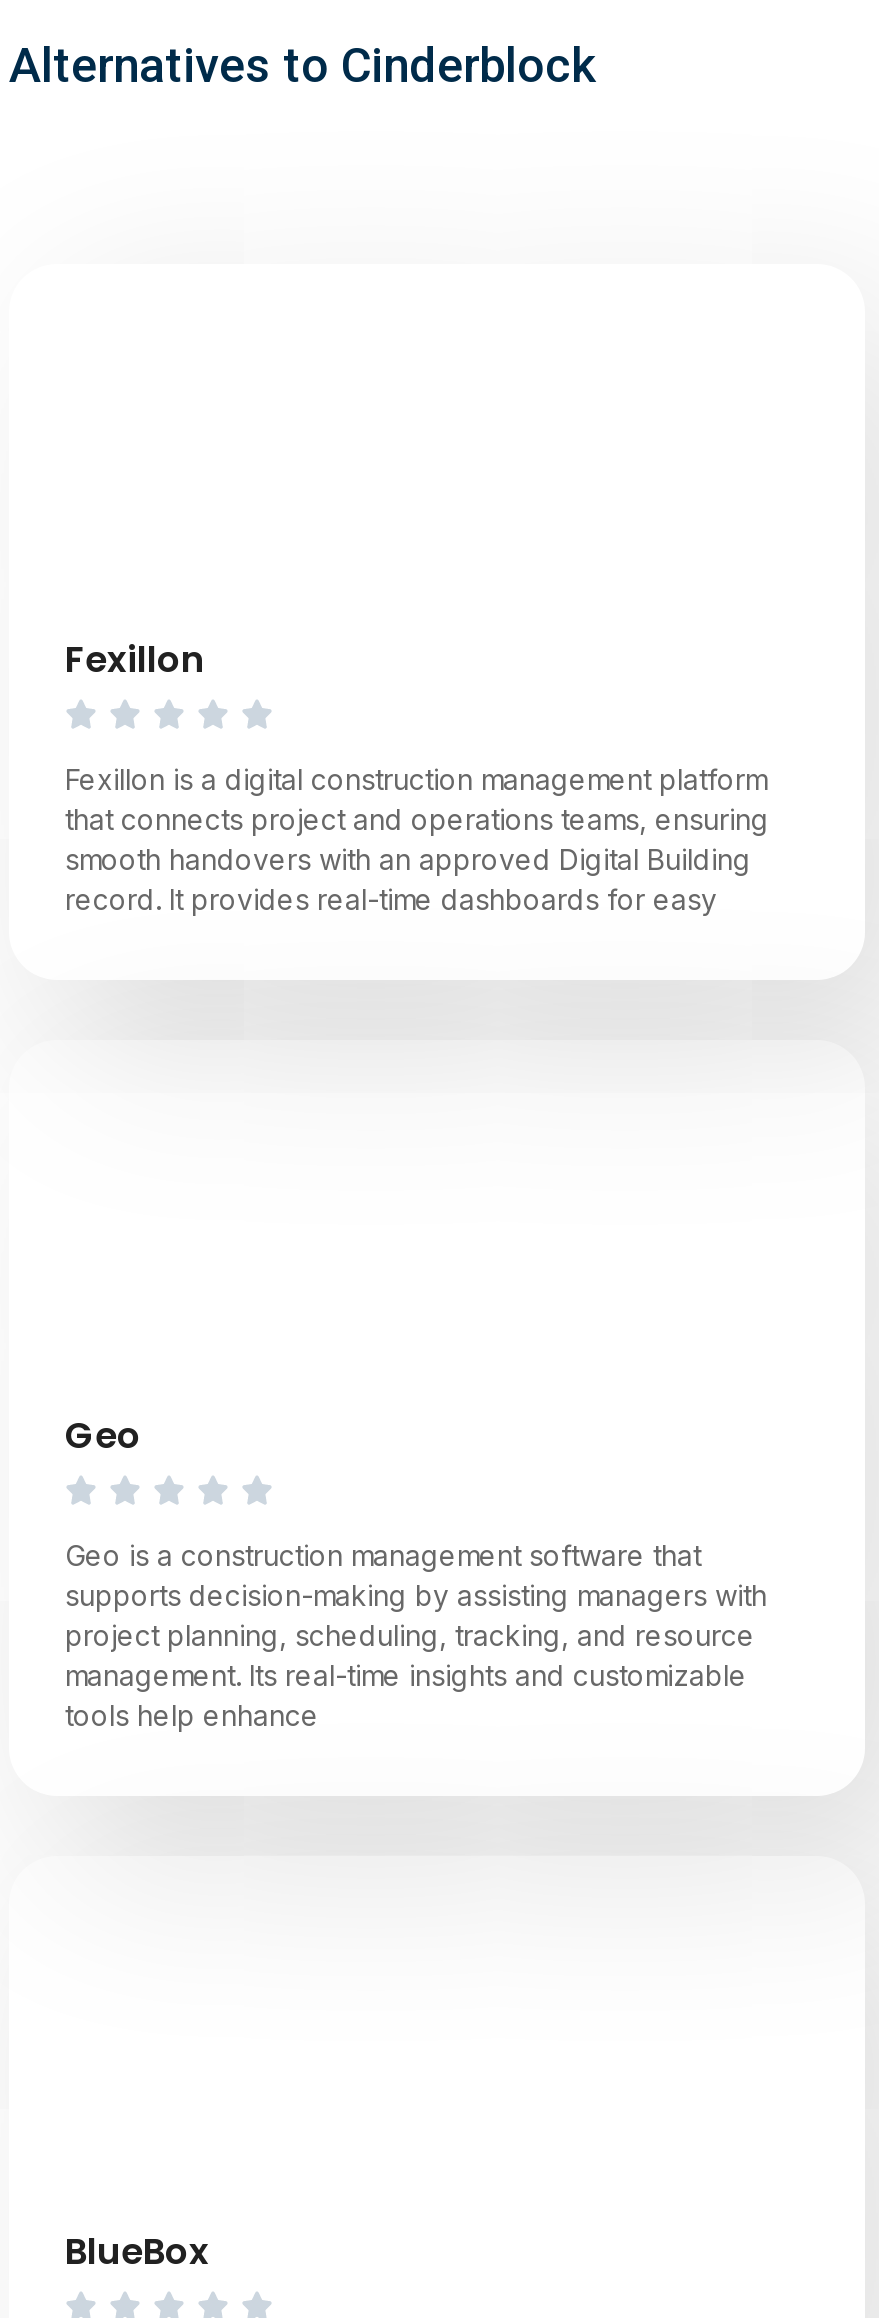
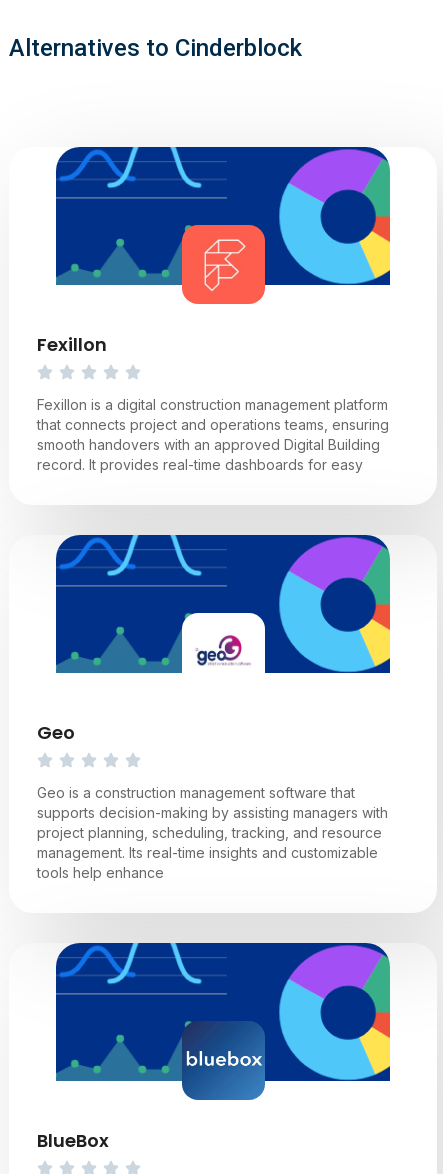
none -> [55,146,391,305] [image]
none -> [55,534,391,674] [image]
none -> [55,942,391,1101] [image]

